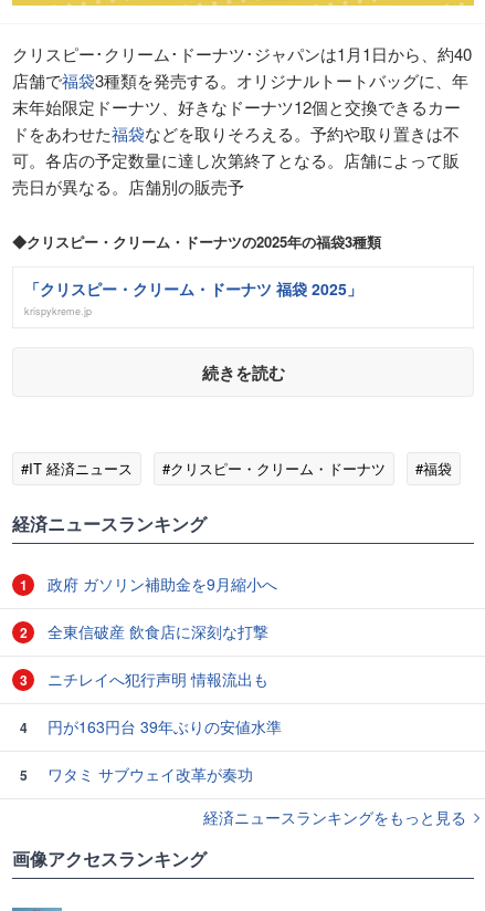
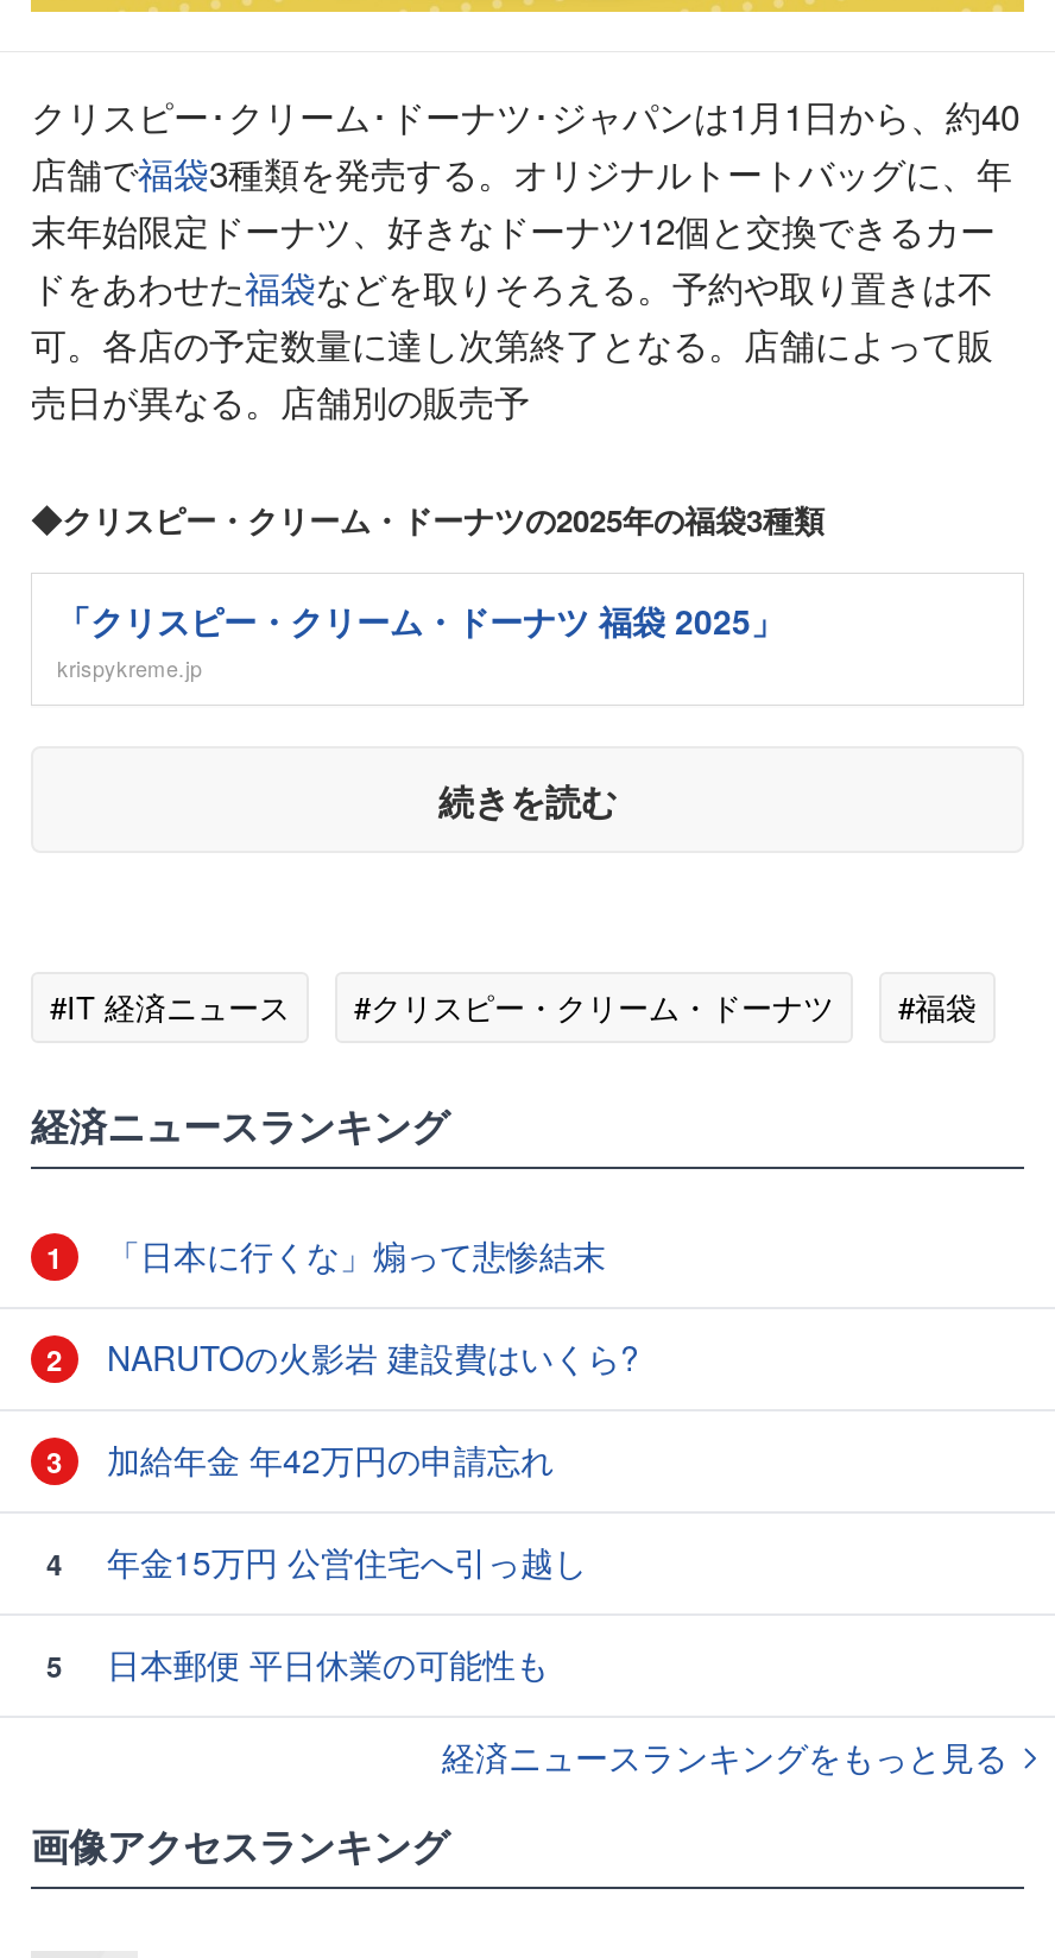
[43,573,277,595] 政府 ガソリン補助金を9月縮小へ -> [97,1231,606,1279] 「日本に行くな」煽って悲惨結末
[43,620,268,642] 全東信破産 飲食店に深刻な打撃 -> [97,1333,639,1381] NARUTOの火影岩 建設費はいくら?
[43,668,268,690] ニチレイへ犯行声明 情報流出も -> [97,1435,554,1483] 加給年金 年42万円の申請忘れ
[43,715,282,738] 円が163円台 39年ぶりの安値水準 -> [97,1538,587,1585] 年金15万円 公営住宅へ引っ越し
[43,763,253,785] ワタミ サブウェイ改革が奏功 -> [97,1640,549,1687] 日本郵便 平日休業の可能性も

